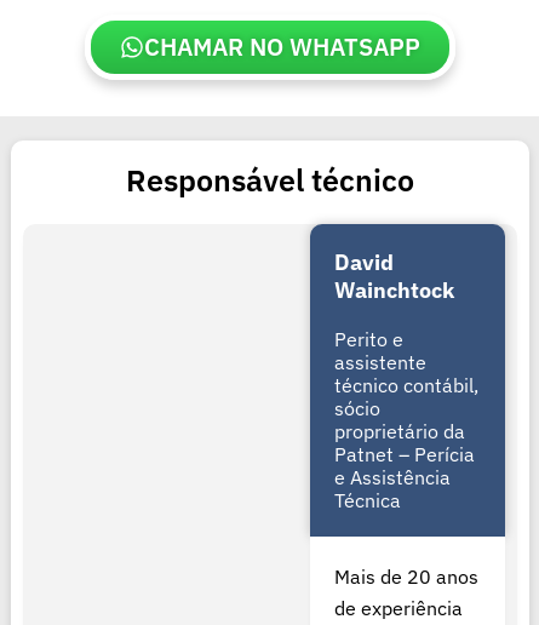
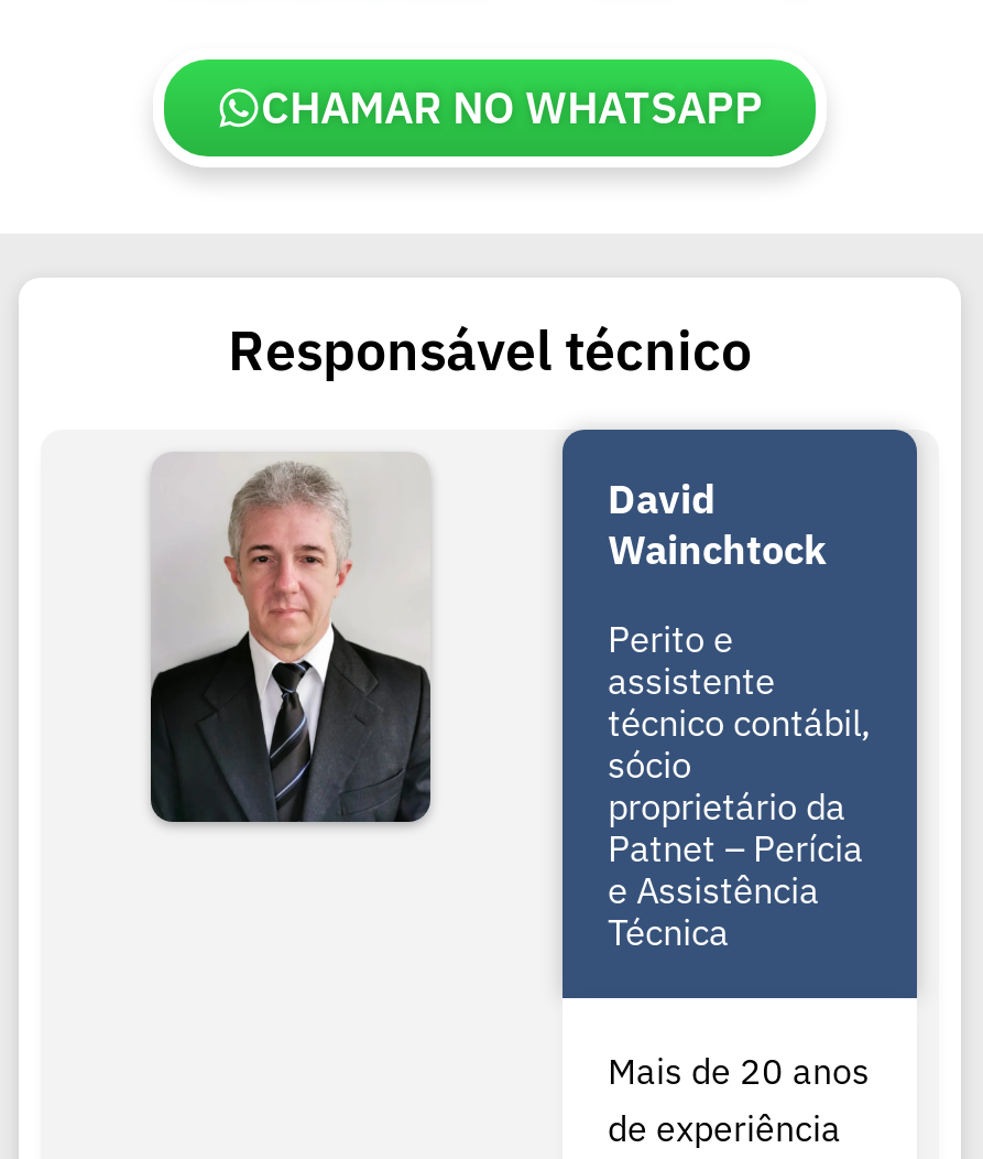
none -> [146,452,435,828] [image]

